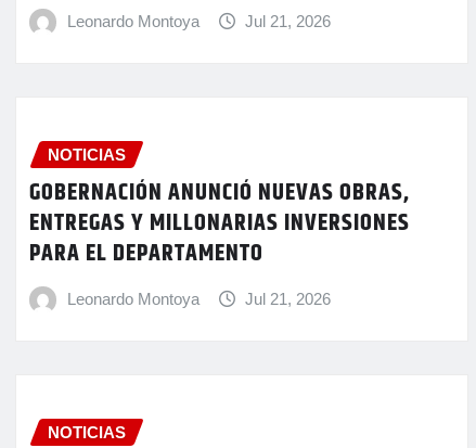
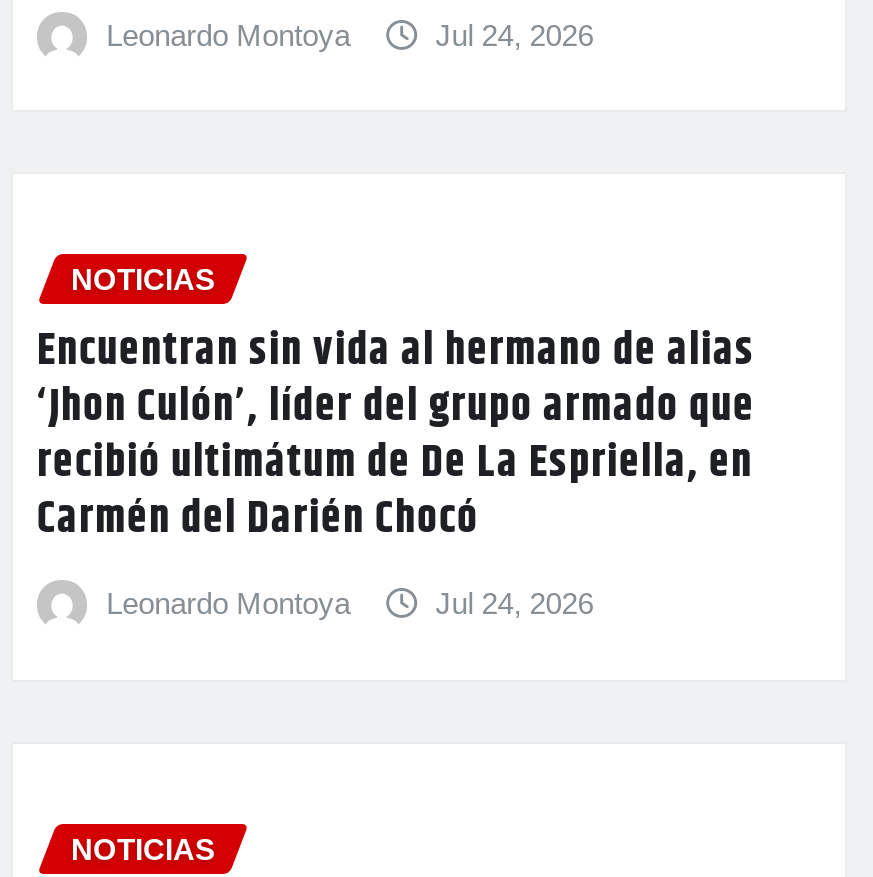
[245,12,331,30] Jul 21, 2026 -> [435,17,593,51] Jul 24, 2026
[29,175,410,273] GOBERNACIÓN ANUNCIÓ NUEVAS OBRAS, | ENTREGAS Y MILLONARIAS INVERSIONES | PARA EL DEPARTAMENTO -> [37,318,755,554] Encuentran sin vida al hermano de alias | ‘Jhon Culón’, líder del grupo armado que | recibió ultimátum de De La Espriella, en | Carmén del Darién Chocó
[245,290,331,308] Jul 21, 2026 -> [435,586,593,620] Jul 24, 2026

